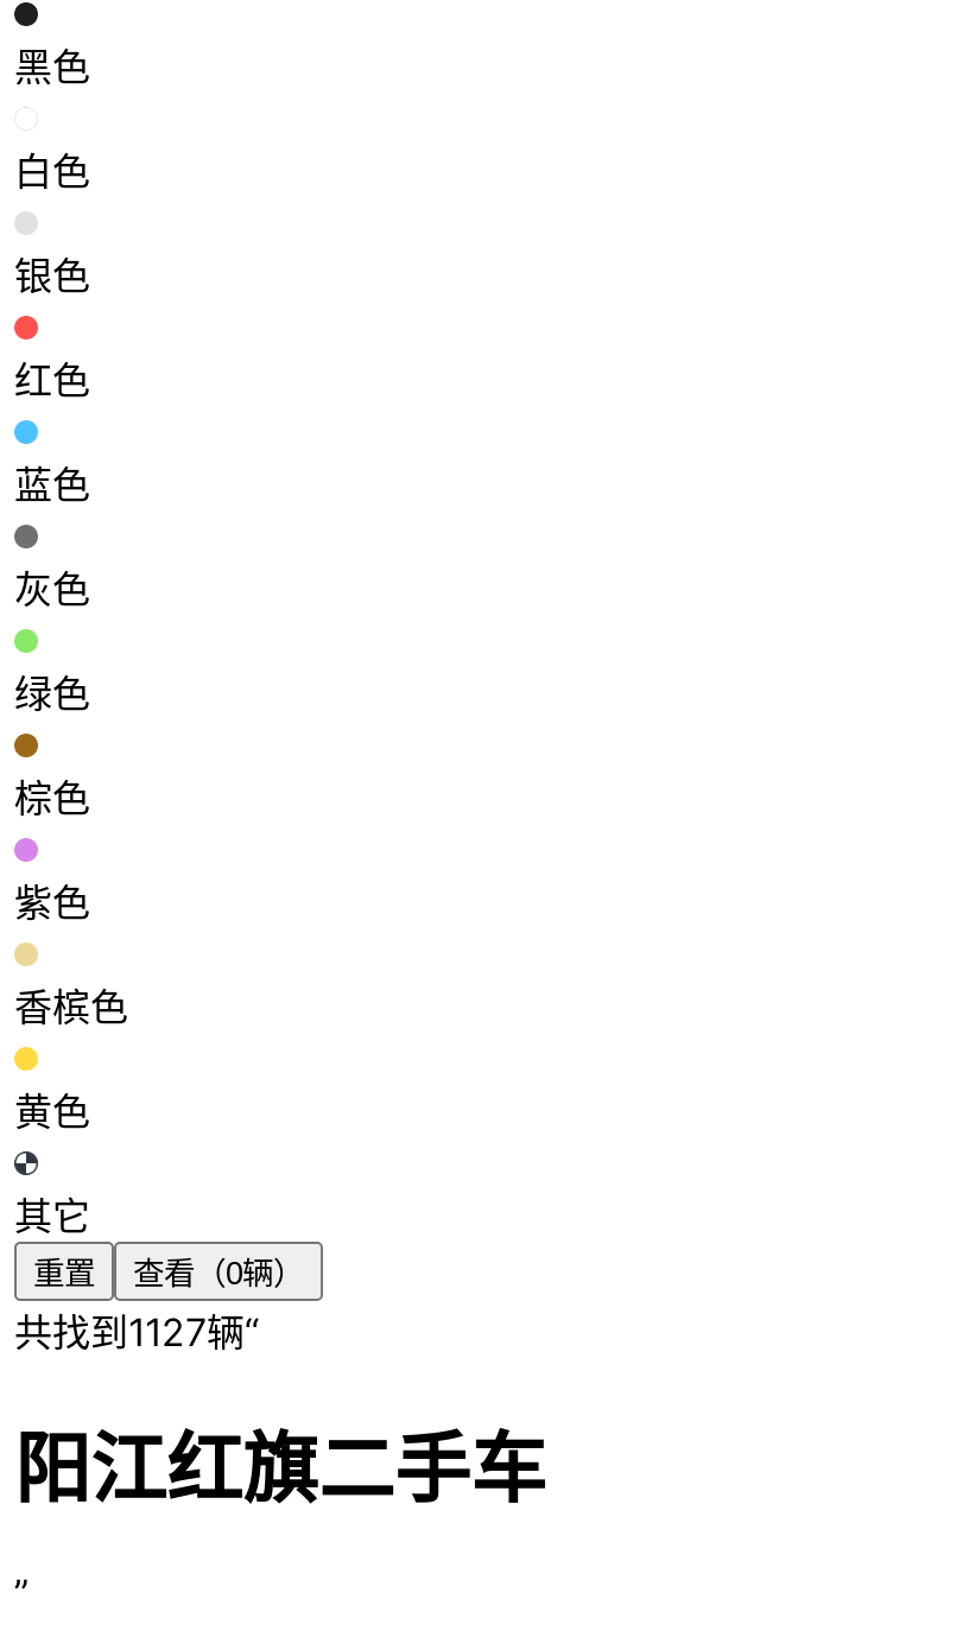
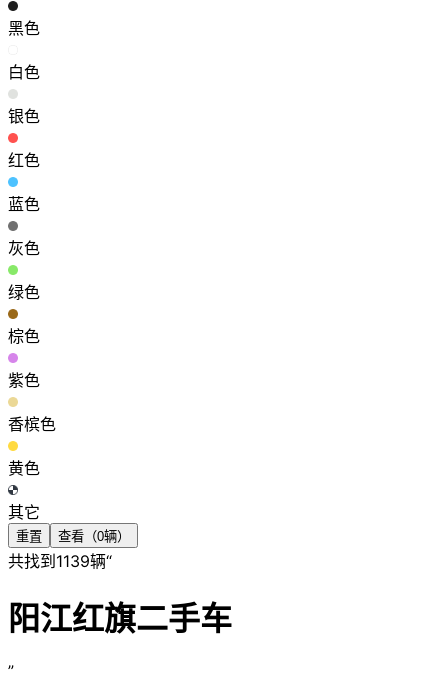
[14,1308,259,1356] 共找到1127辆“ -> [8,551,112,571] 共找到1139辆“

